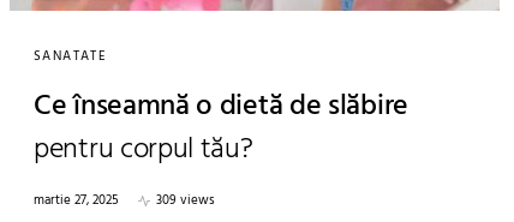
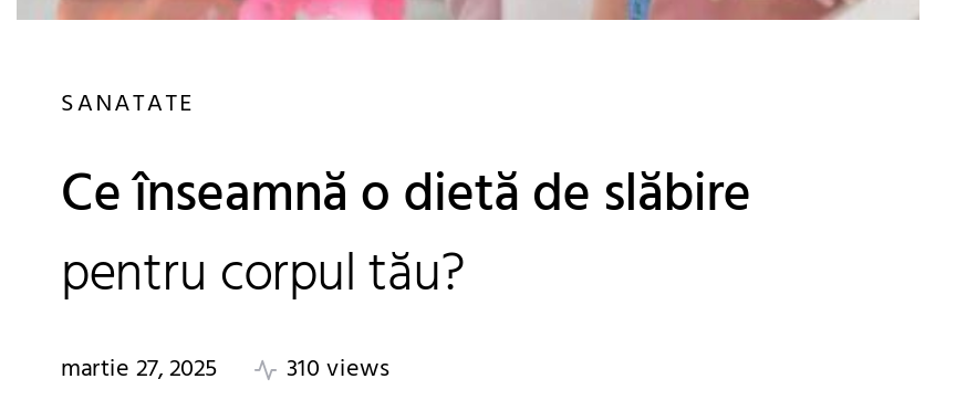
[34,190,215,211] martie 27, 2025 309 views -> [61,349,391,389] martie 27, 2025 310 views

